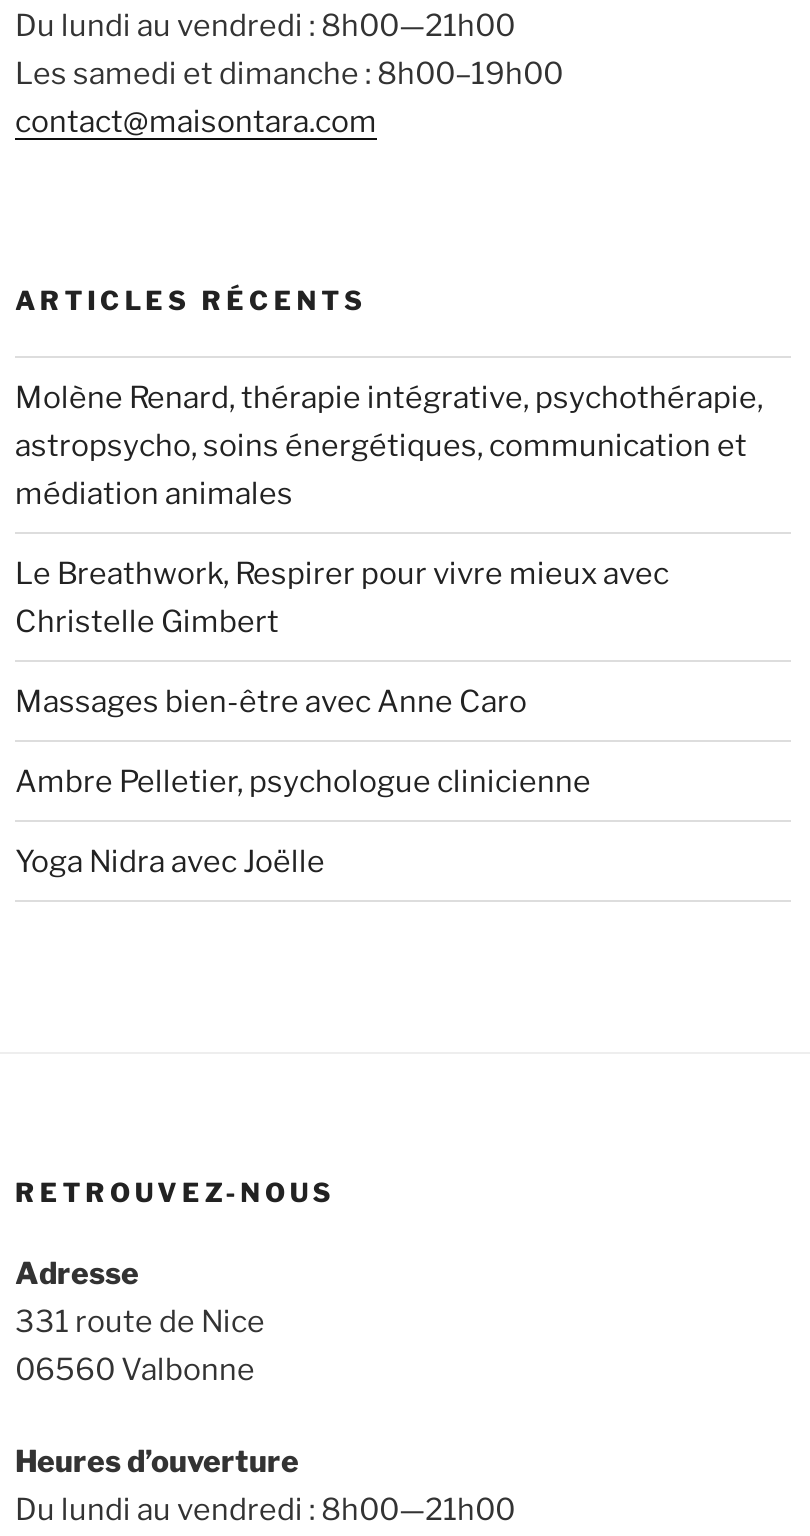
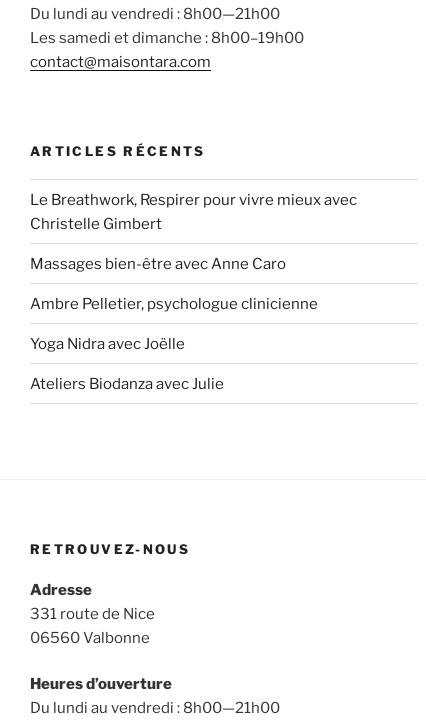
[15,380,763,512] Molène Renard, thérapie intégrative, psychothérapie, | astropsycho, soins énergétiques, communication et | médiation animales -> none
moved [15,556,669,880] -> [30,191,357,353]: Le Breathwork, Respirer pour vivre mieux avec | Christelle Gimbert | Massages bien-être avec Anne Caro | Ambre Pelletier, psychologue clinicienne | Yoga Nidra avec Joëlle
none -> [30,375,224,393] Ateliers Biodanza avec Julie

